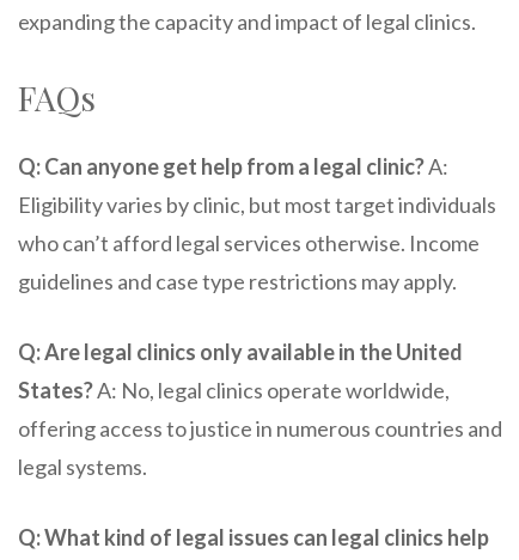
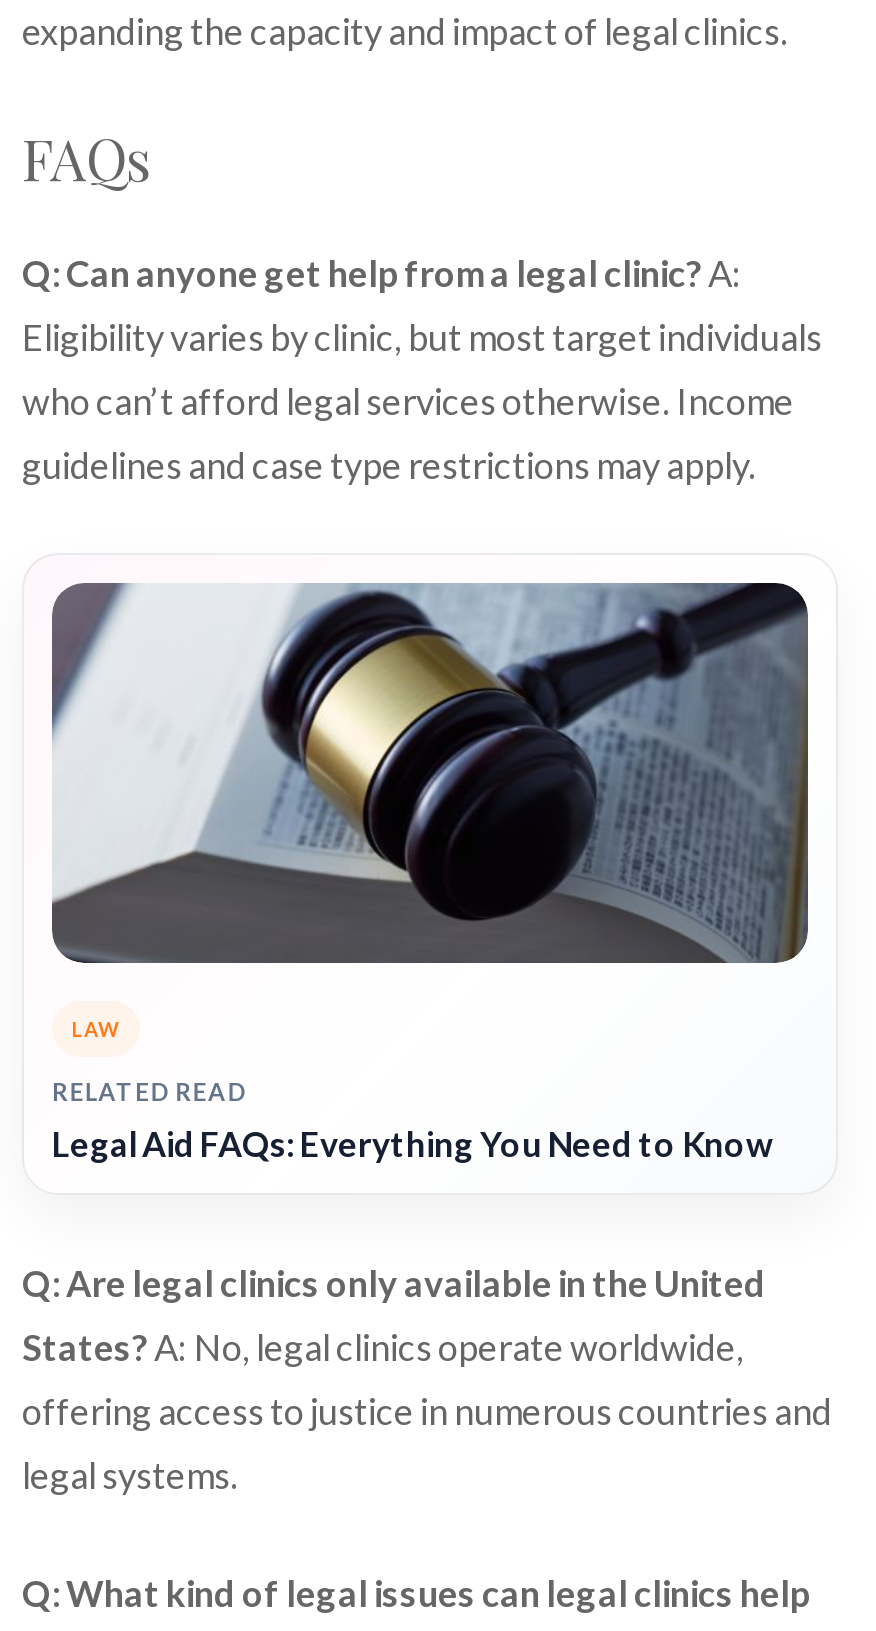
none -> [50,581,810,1165] [image] | LAW | RELATED READ | Legal Aid FAQs: Everything You Need to Know

